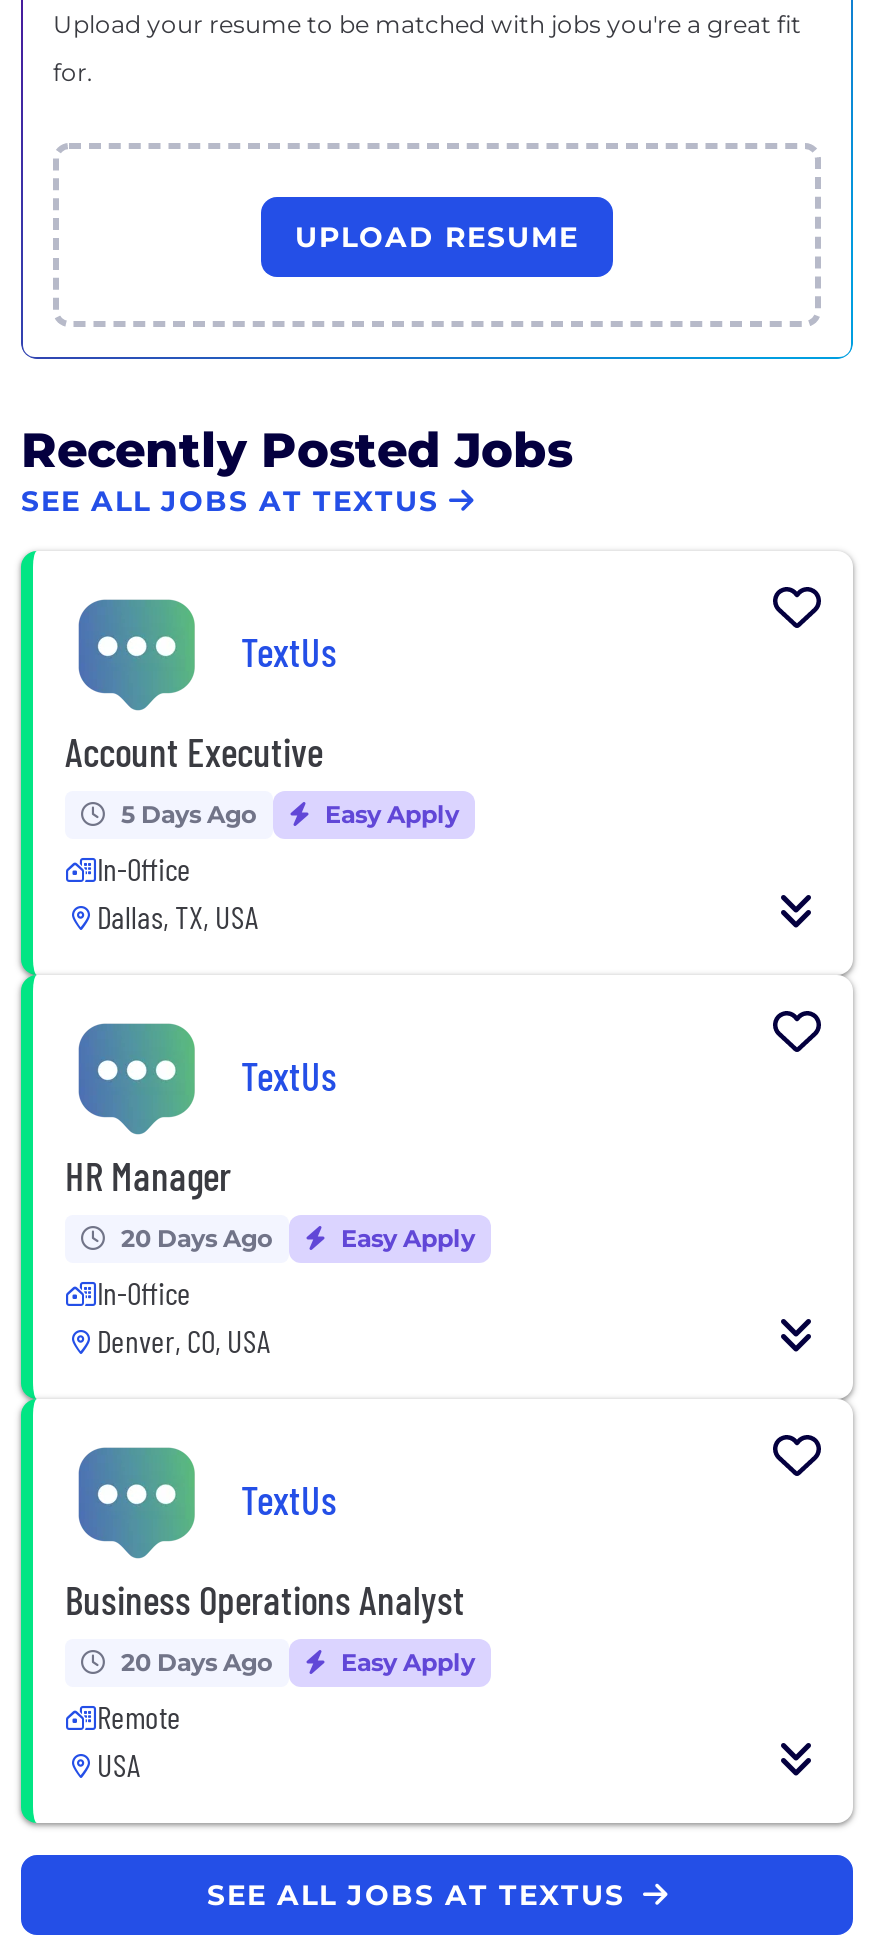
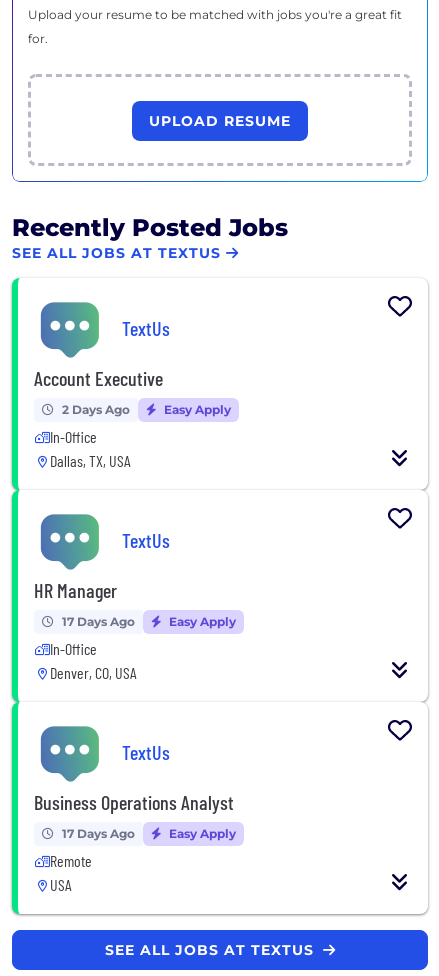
[121,799,257,829] 5 Days Ago -> [62,402,130,417] 2 Days Ago
[121,1223,273,1253] 20 Days Ago -> [62,614,135,629] 17 Days Ago
[121,1647,273,1677] 20 Days Ago -> [62,826,135,841] 17 Days Ago

